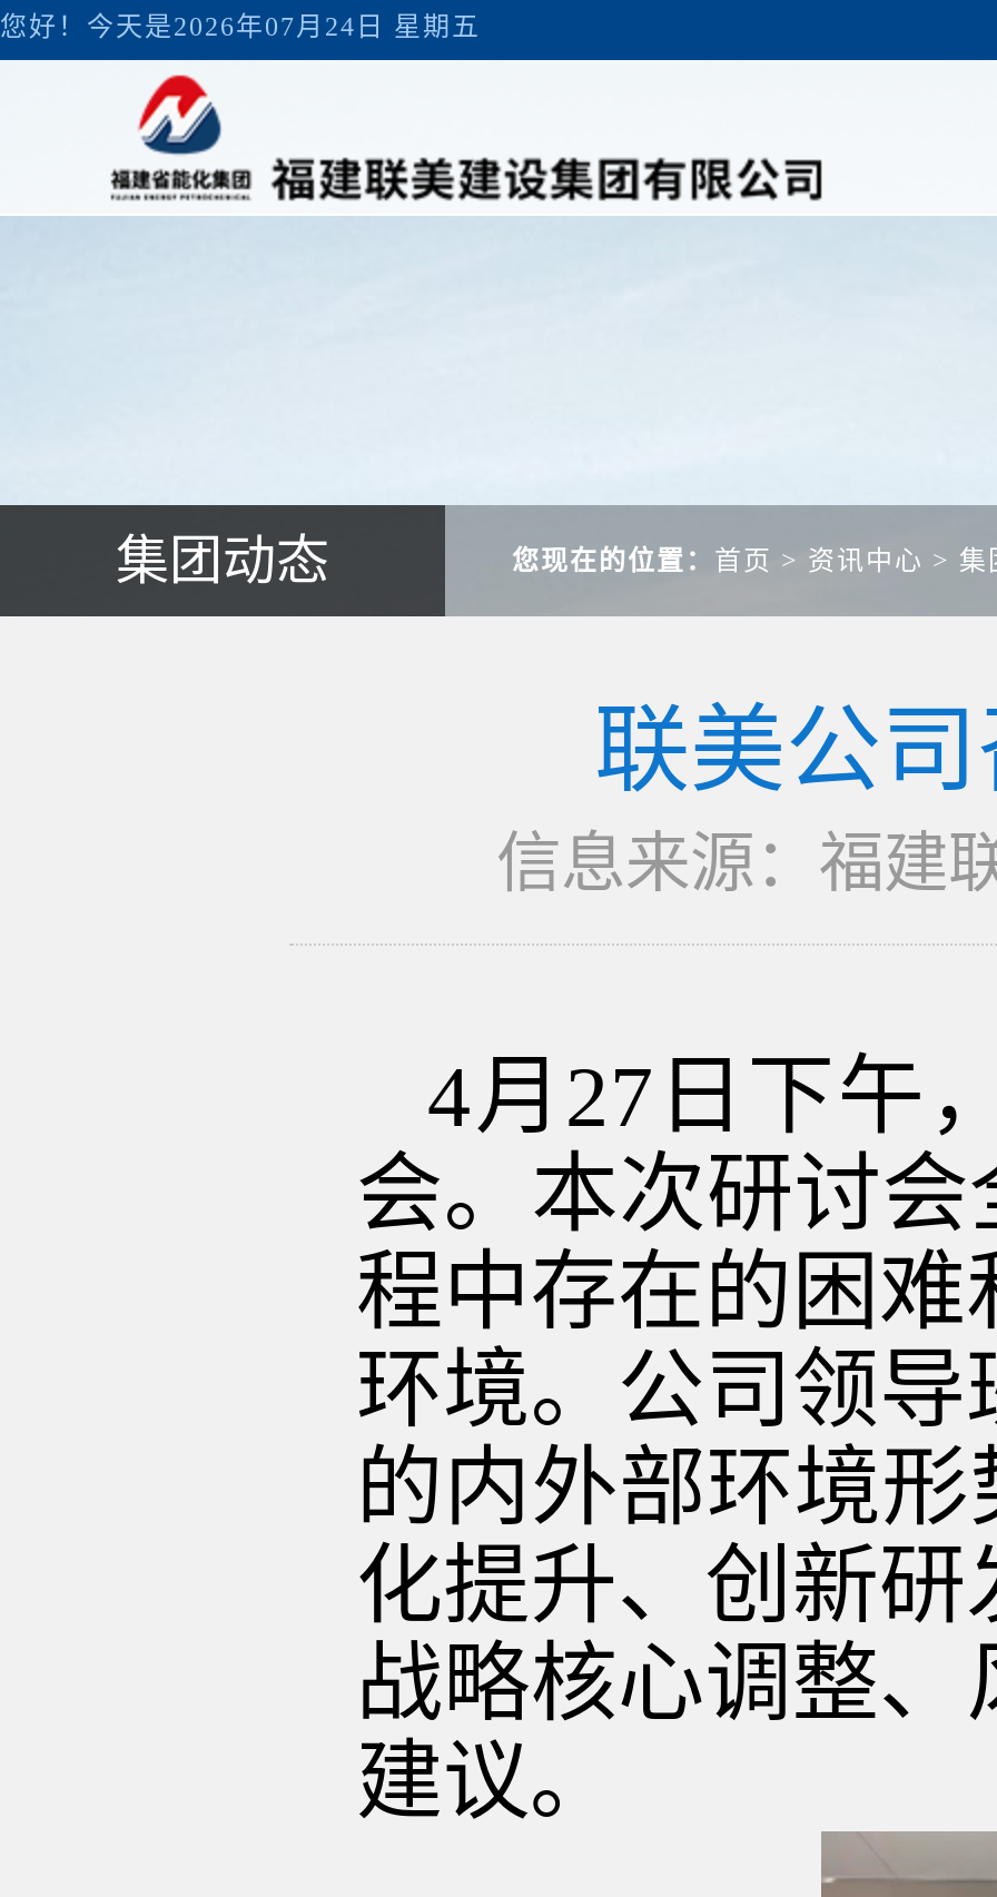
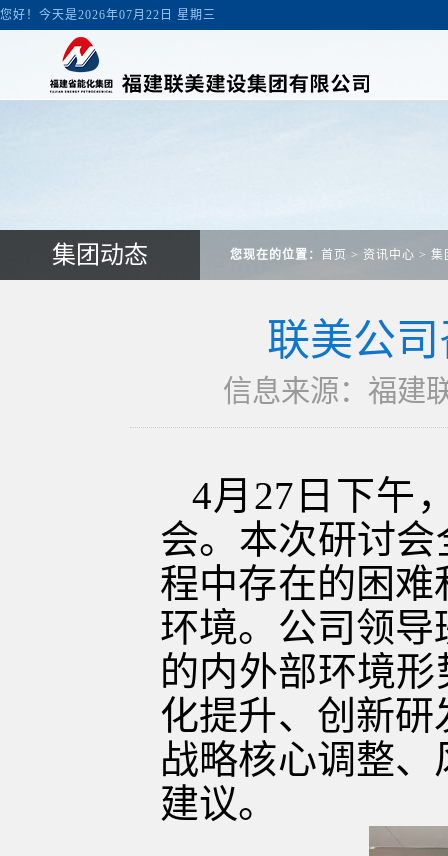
[0,11,481,42] 您好！今天是2026年07月24日 星期五 -> [0,8,216,22] 您好！今天是2026年07月22日 星期三

